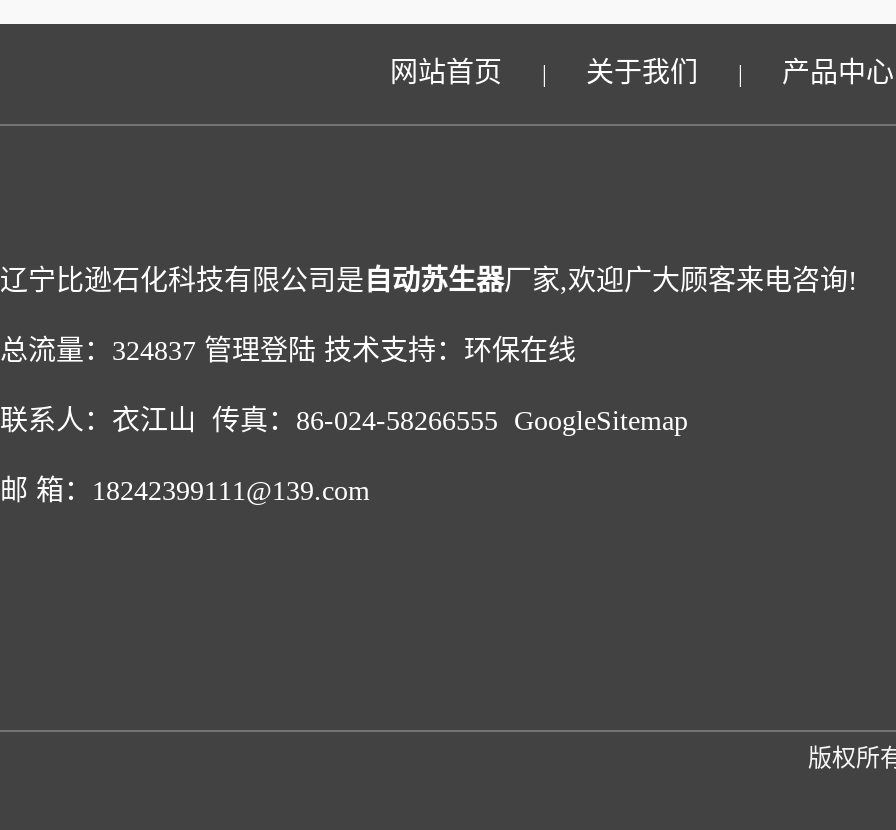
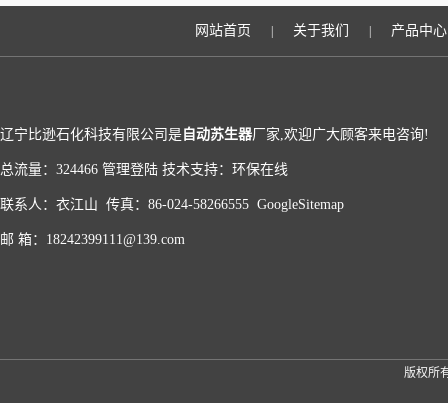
[0,336,576,366] 总流量：324837管理登陆技术支持：环保在线 -> [0,162,288,177] 总流量：324466管理登陆技术支持：环保在线

